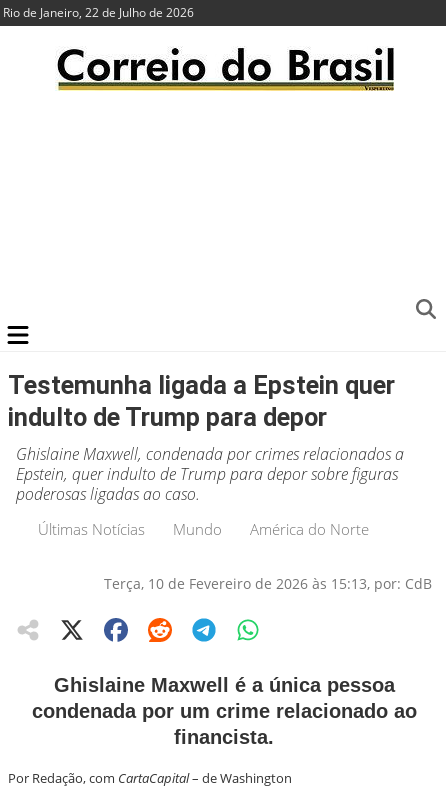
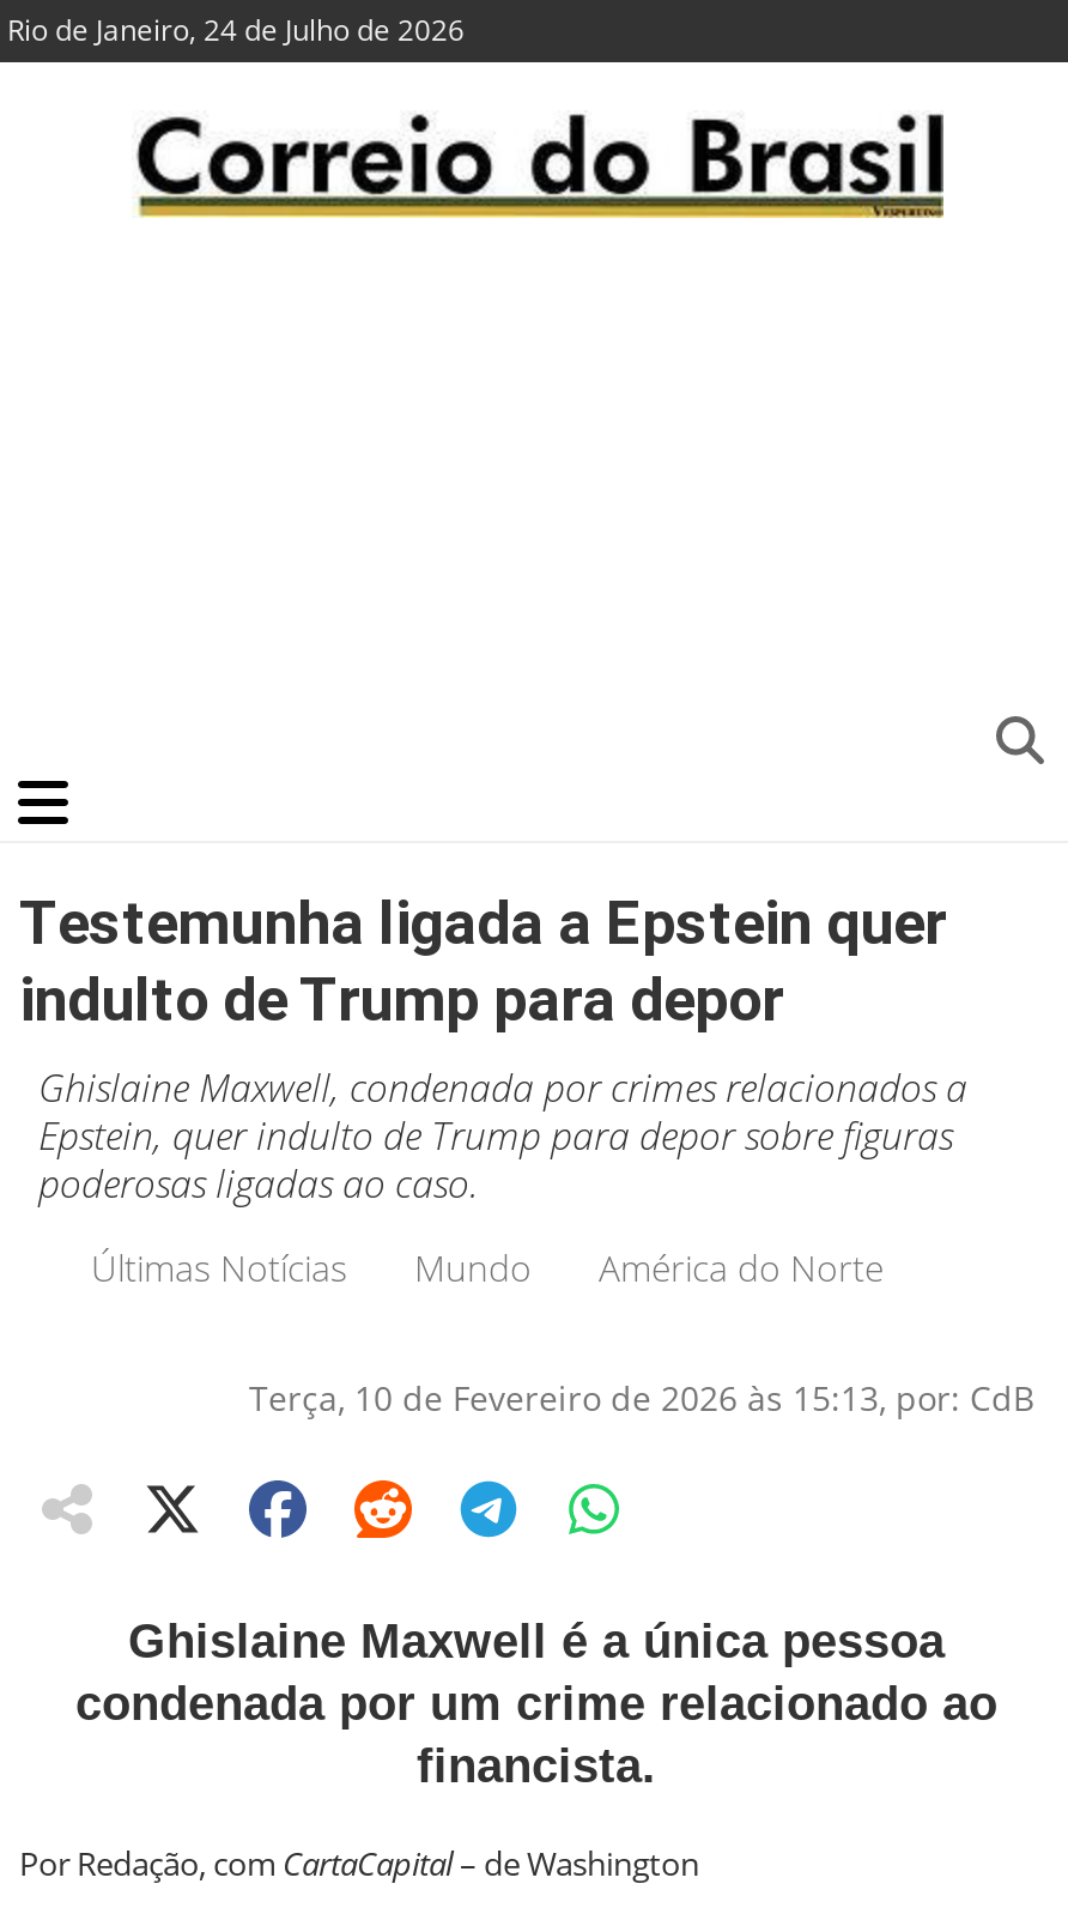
[3,4,194,21] Rio de Janeiro, 22 de Julho de 2026 -> [7,10,465,50] Rio de Janeiro, 24 de Julho de 2026

